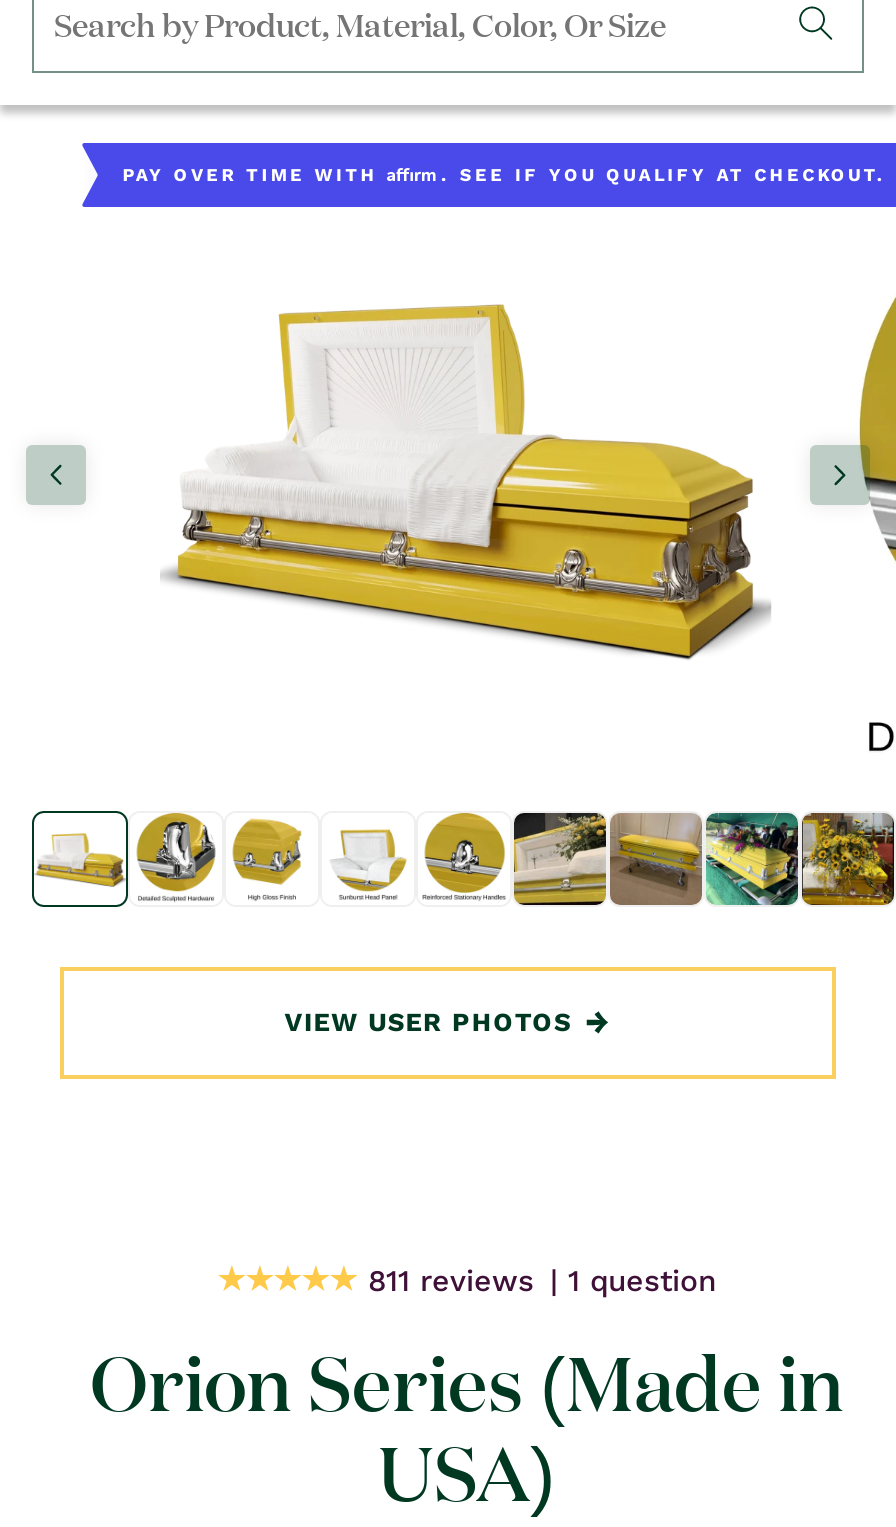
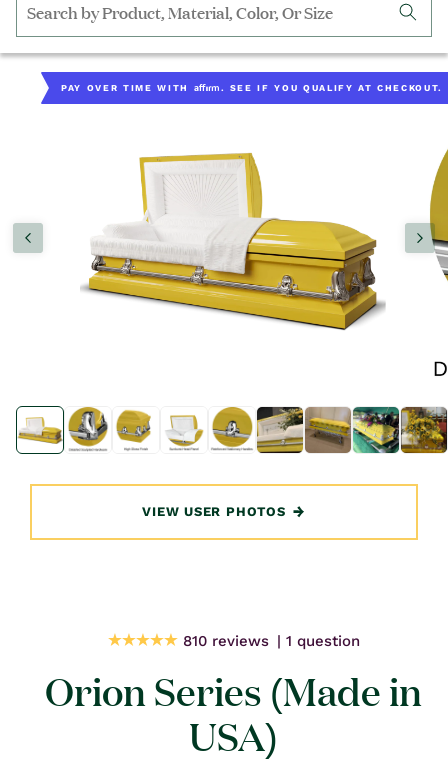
[368,1262,716,1300] 811 reviews 1 question -> [182,632,359,650] 810 reviews 1 question

